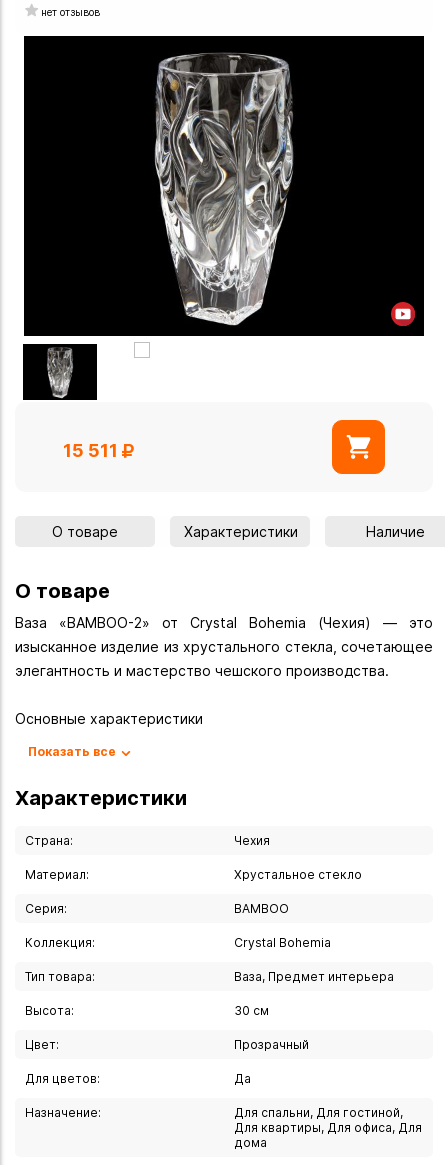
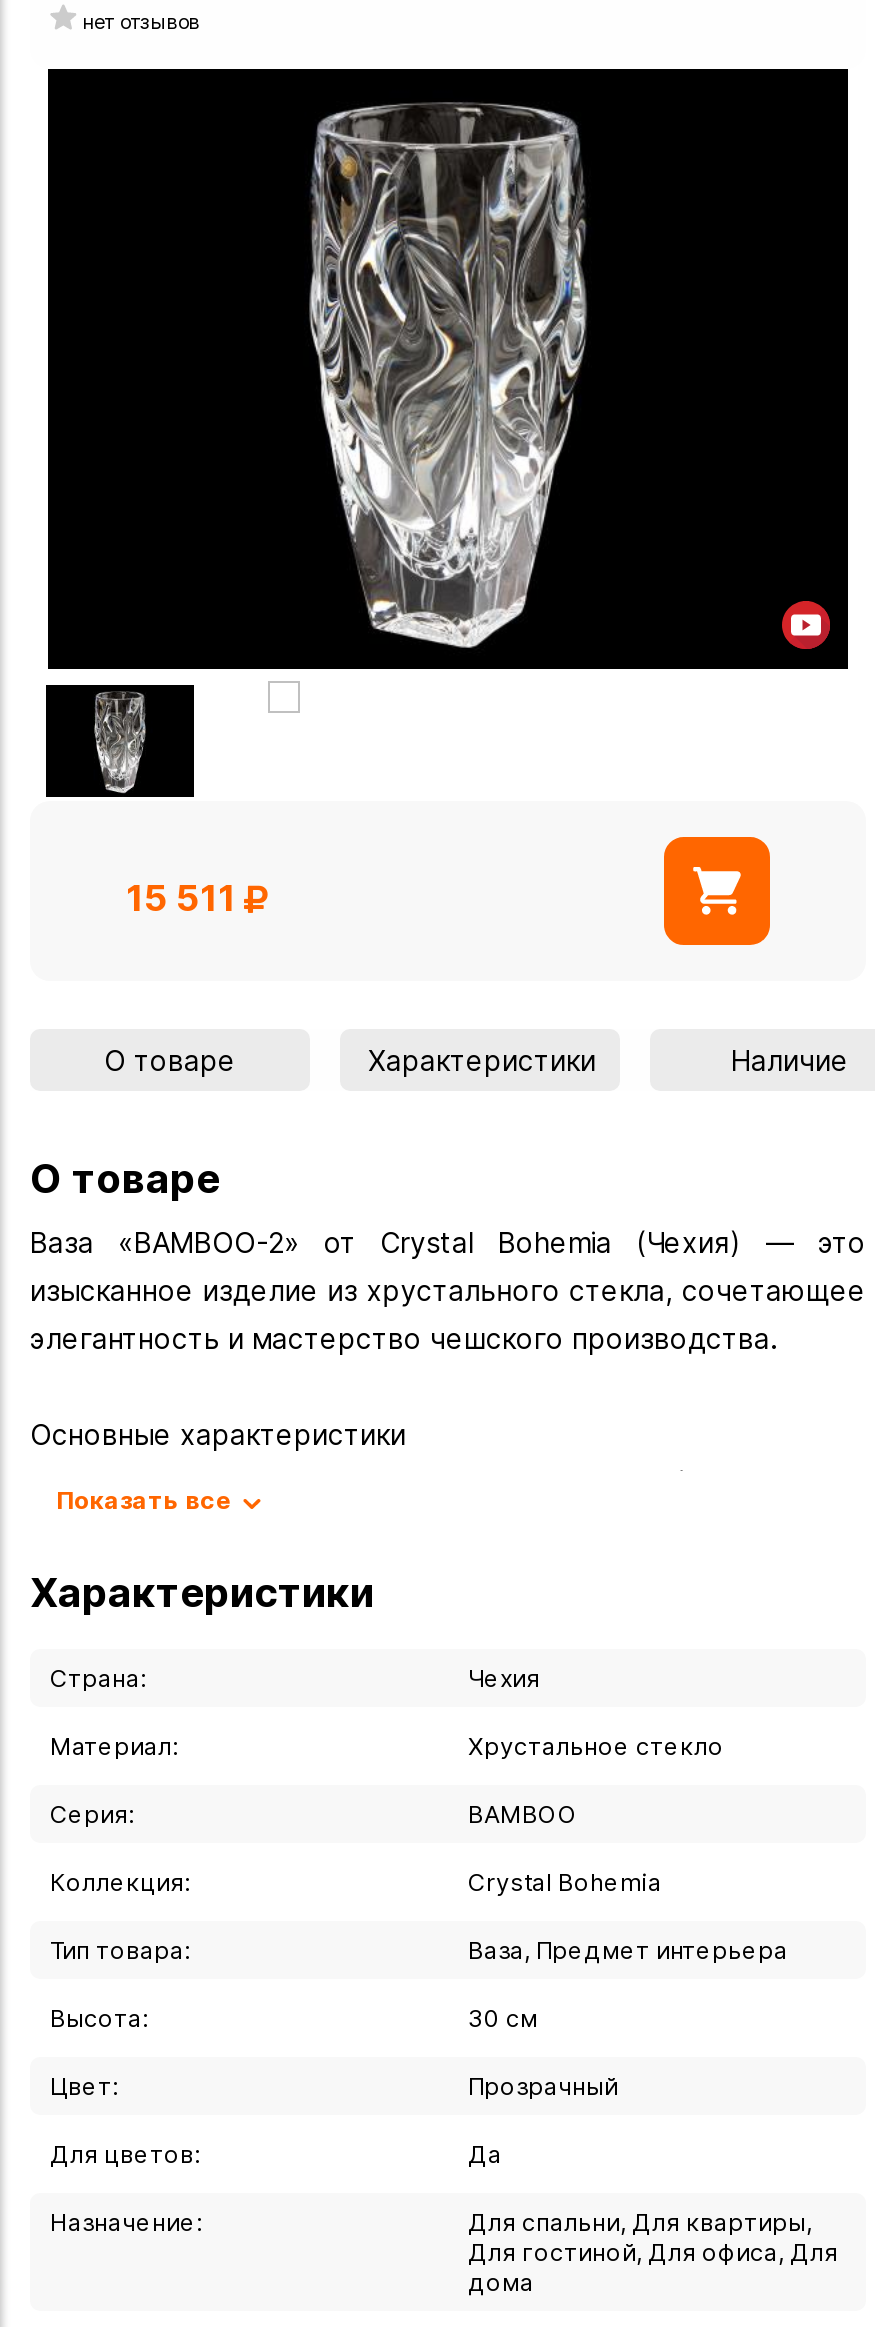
[234,1105,403,1120] Для спальни, Для гостиной, -> [468,2208,812,2238] Для спальни, Для квартиры,
[234,1120,422,1135] Для квартиры, Для офиса, Для -> [468,2238,838,2268] Для гостиной, Для офиса, Для

